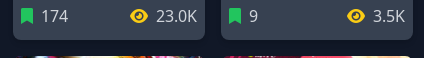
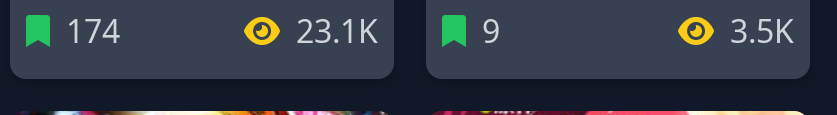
[152,5,197,27] 23.0K -> [288,9,378,53] 23.1K

